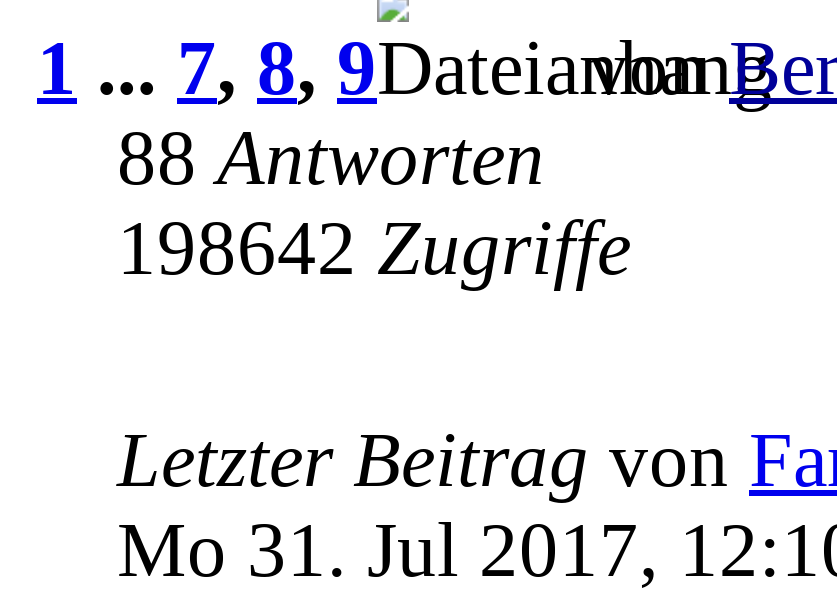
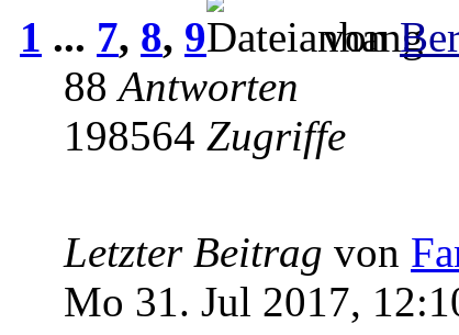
[117,204,631,290] 198642 Zugriffe -> [64,112,346,159] 198564 Zugriffe

